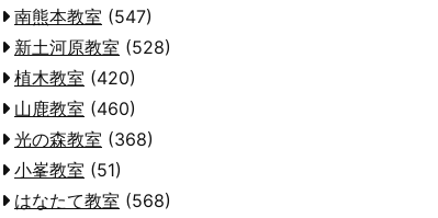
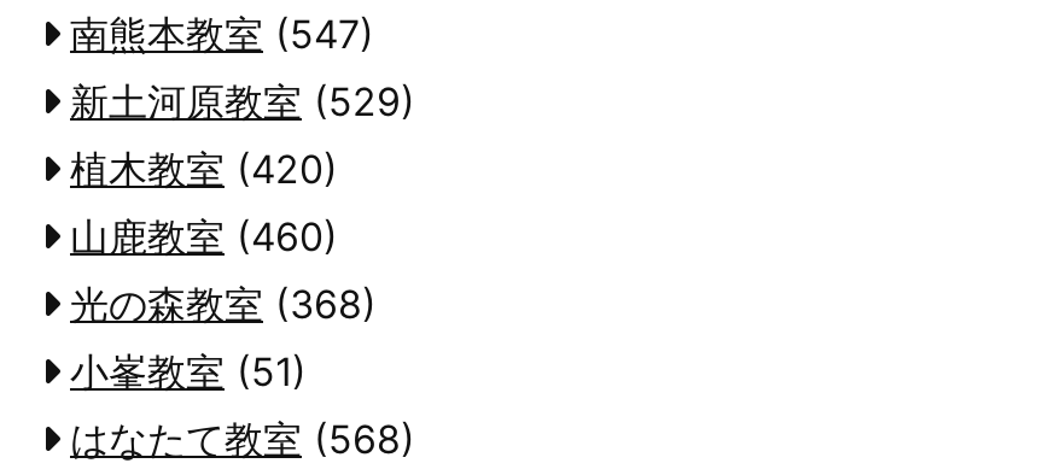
[14,37,171,58] 新土河原教室(528) -> [70,78,415,126] 新土河原教室(529)

